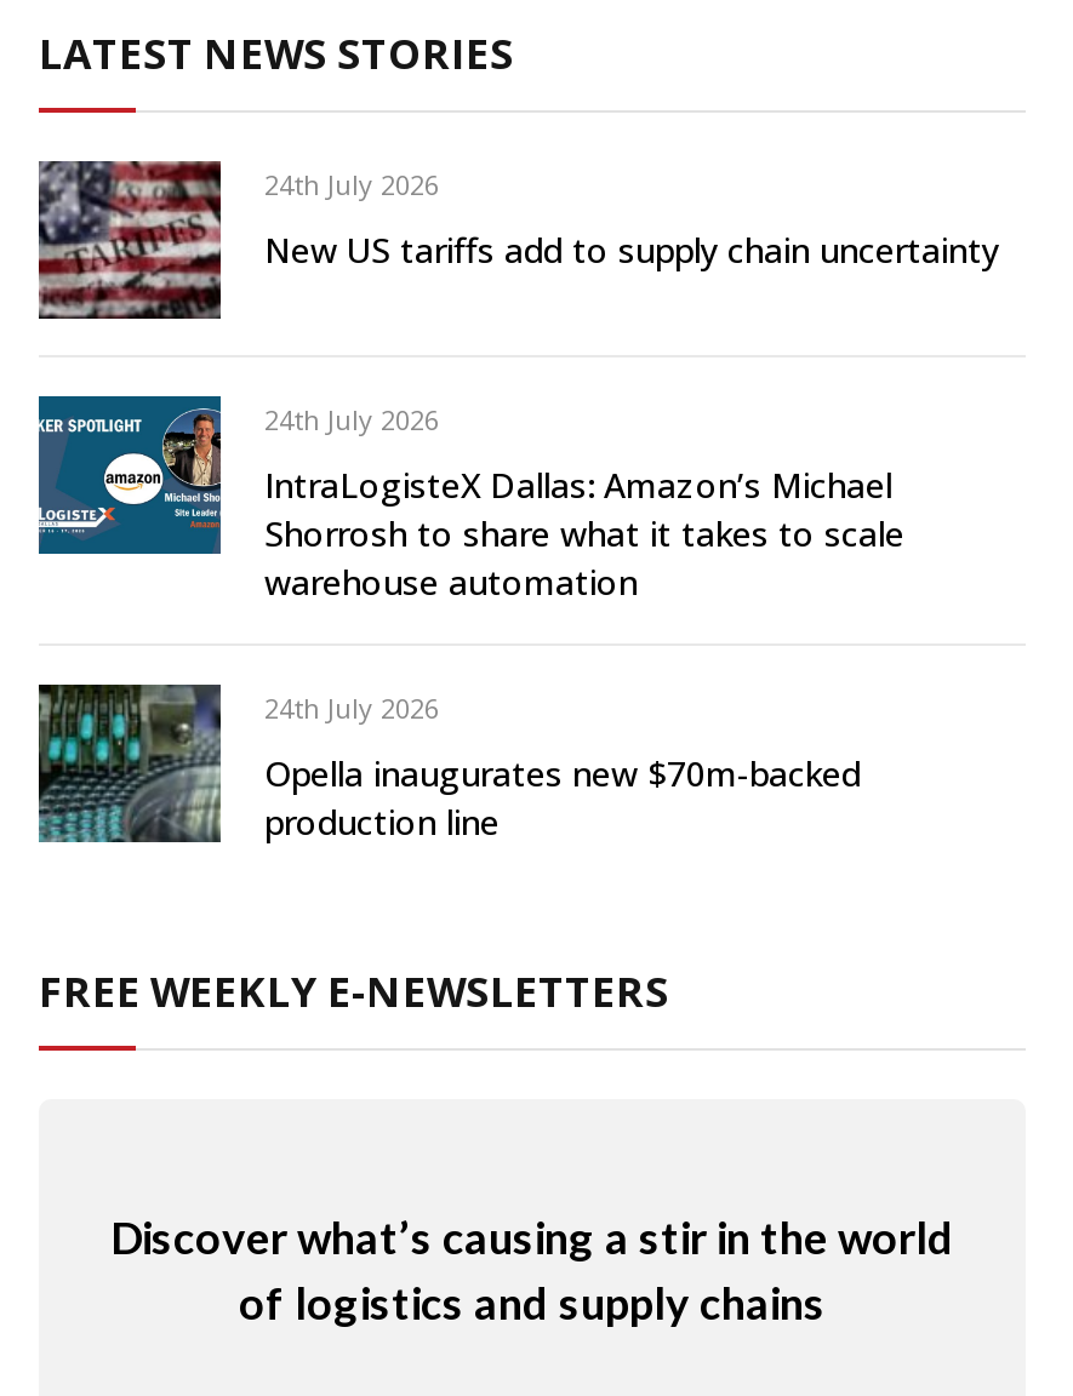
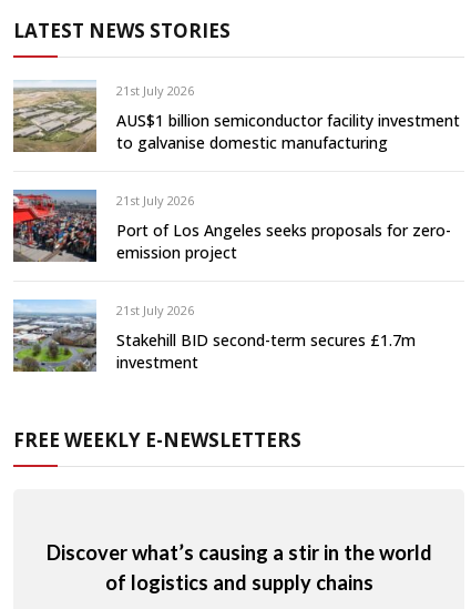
[36,159,439,321] [image] | 24th July 2026 -> [13,80,194,153] [image] | 21st July 2026
[264,226,999,272] New US tariffs add to supply chain uncertainty -> [116,109,460,153] AUS$1 billion semiconductor facility investment | to galvanise domestic manufacturing
[36,394,439,559] [image] | 24th July 2026 -> [12,187,194,263] [image] | 21st July 2026
[264,461,904,604] IntraLogisteX Dallas: Amazon’s Michael | Shorrosh to share what it takes to scale | warehouse automation -> [116,219,451,262] Port of Los Angeles seeks proposals for zero- | emission project
[39,682,439,845] [image] | 24th July 2026 -> [12,300,194,373] [image] | 21st July 2026
[264,750,861,844] Opella inaugurates new $70m-backed | production line -> [116,329,416,372] Stakehill BID second-term secures £1.7m | investment

